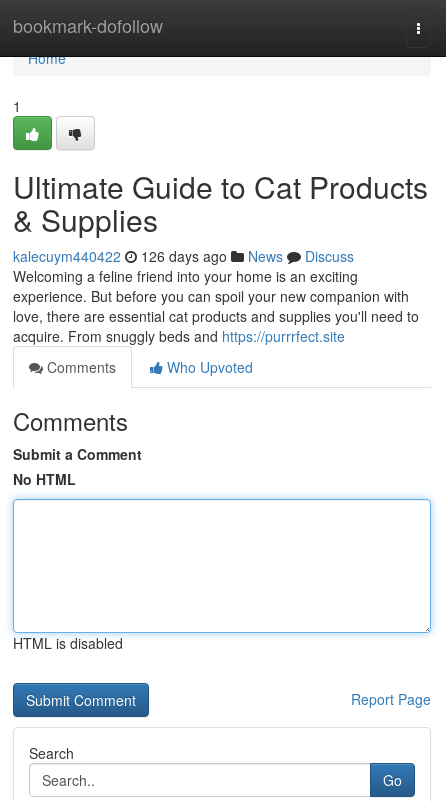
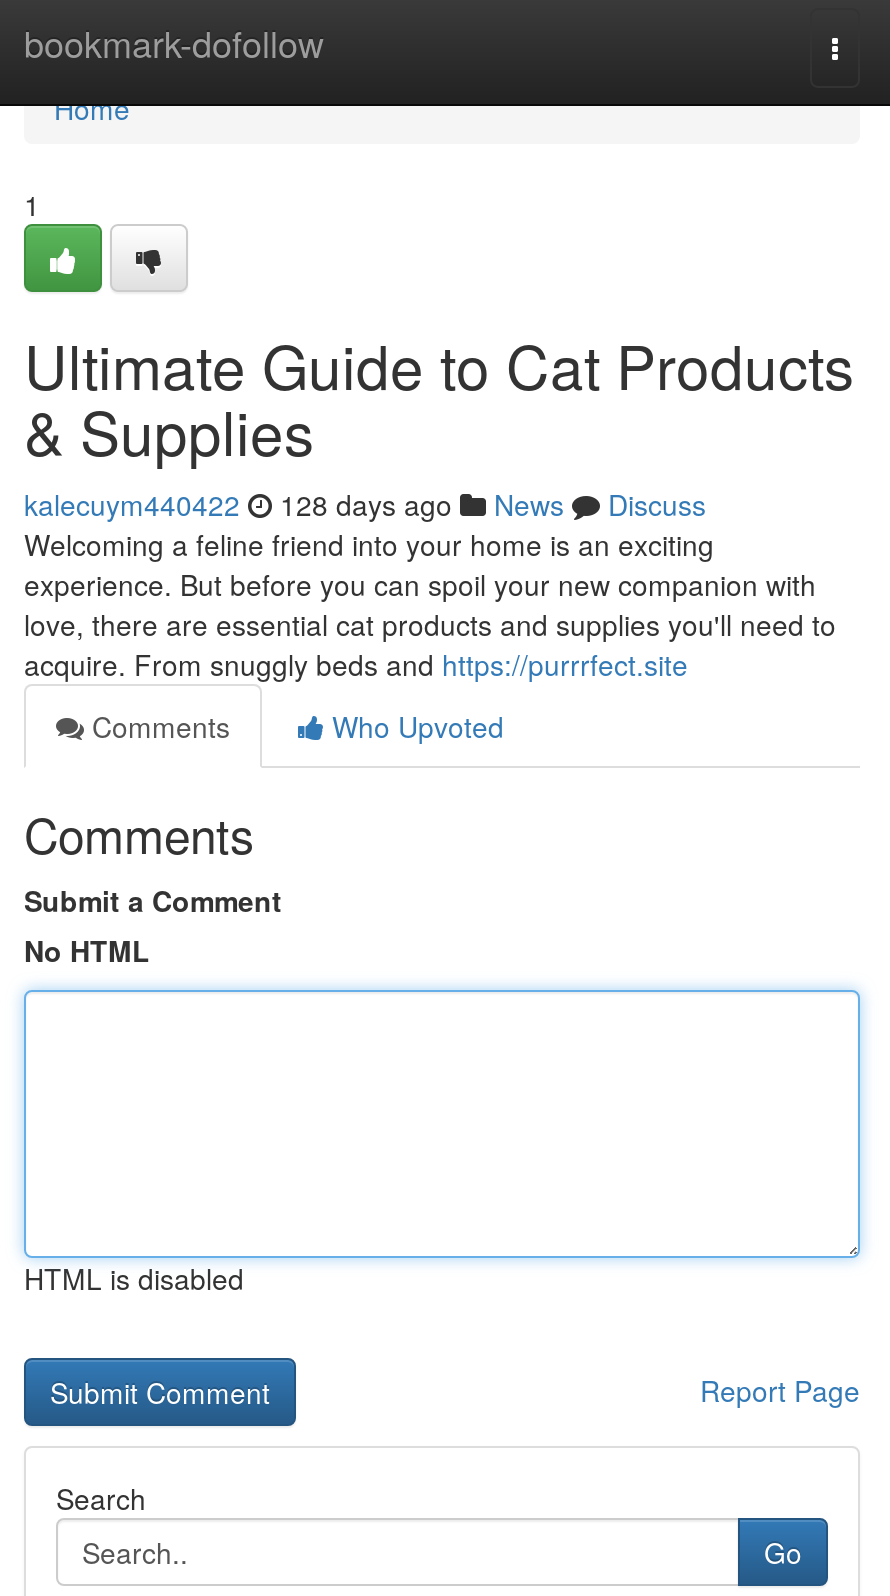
[13,246,354,266] kalecuym440422 126 days ago News Discuss -> [24,484,706,524] kalecuym440422 128 days ago News Discuss

